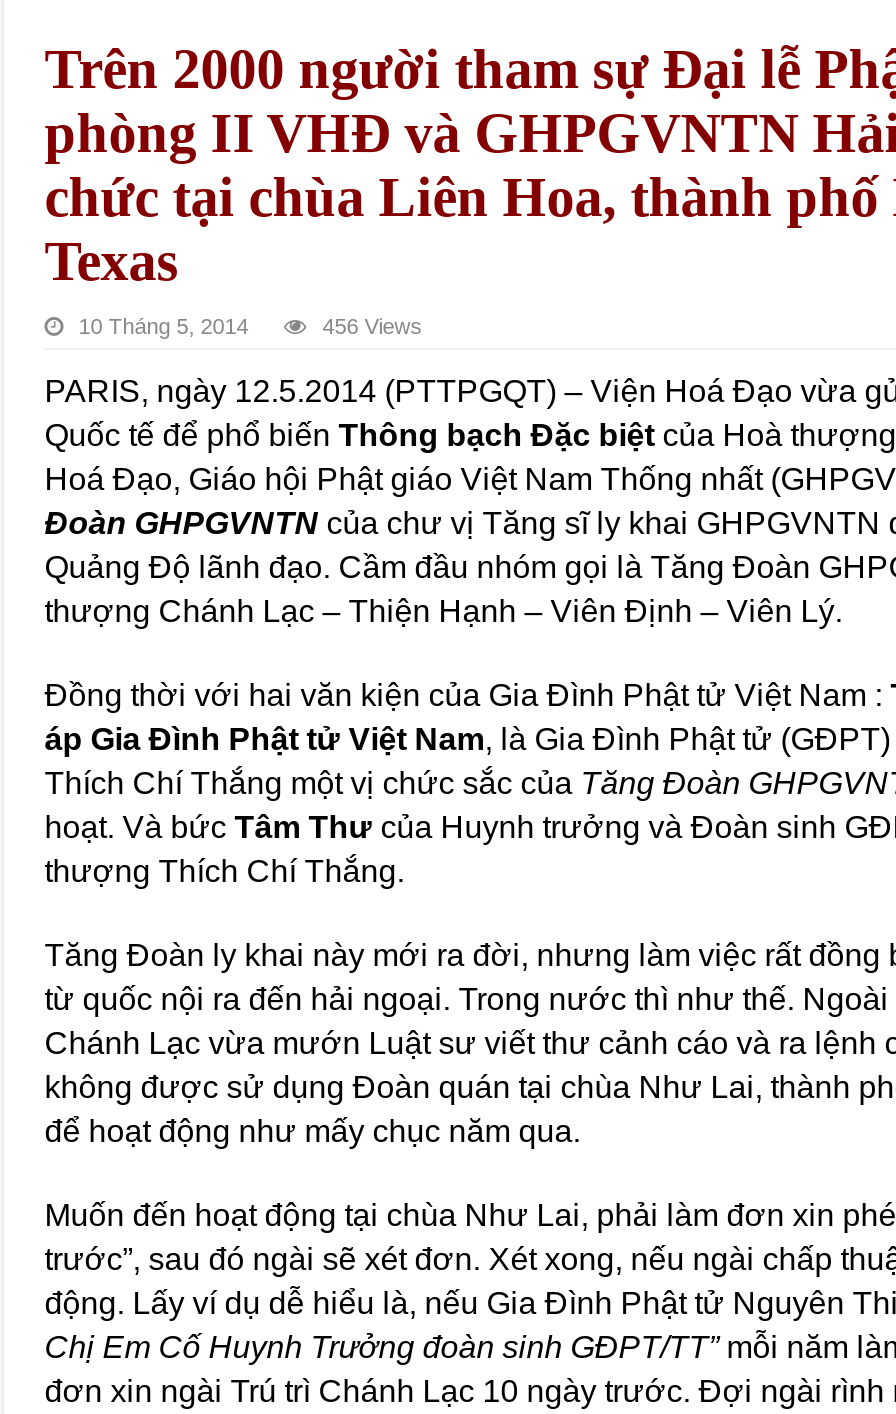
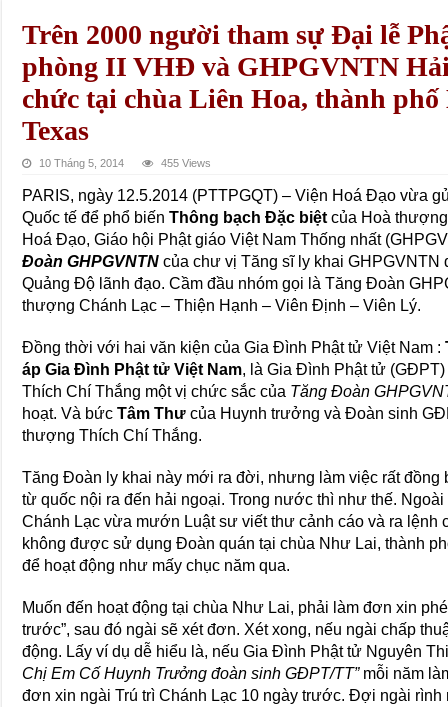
[322,313,422,337] 456 Views -> [161,157,211,169] 455 Views

